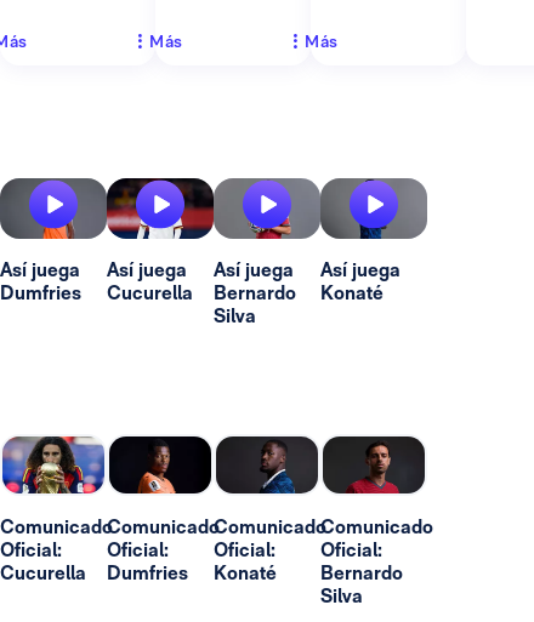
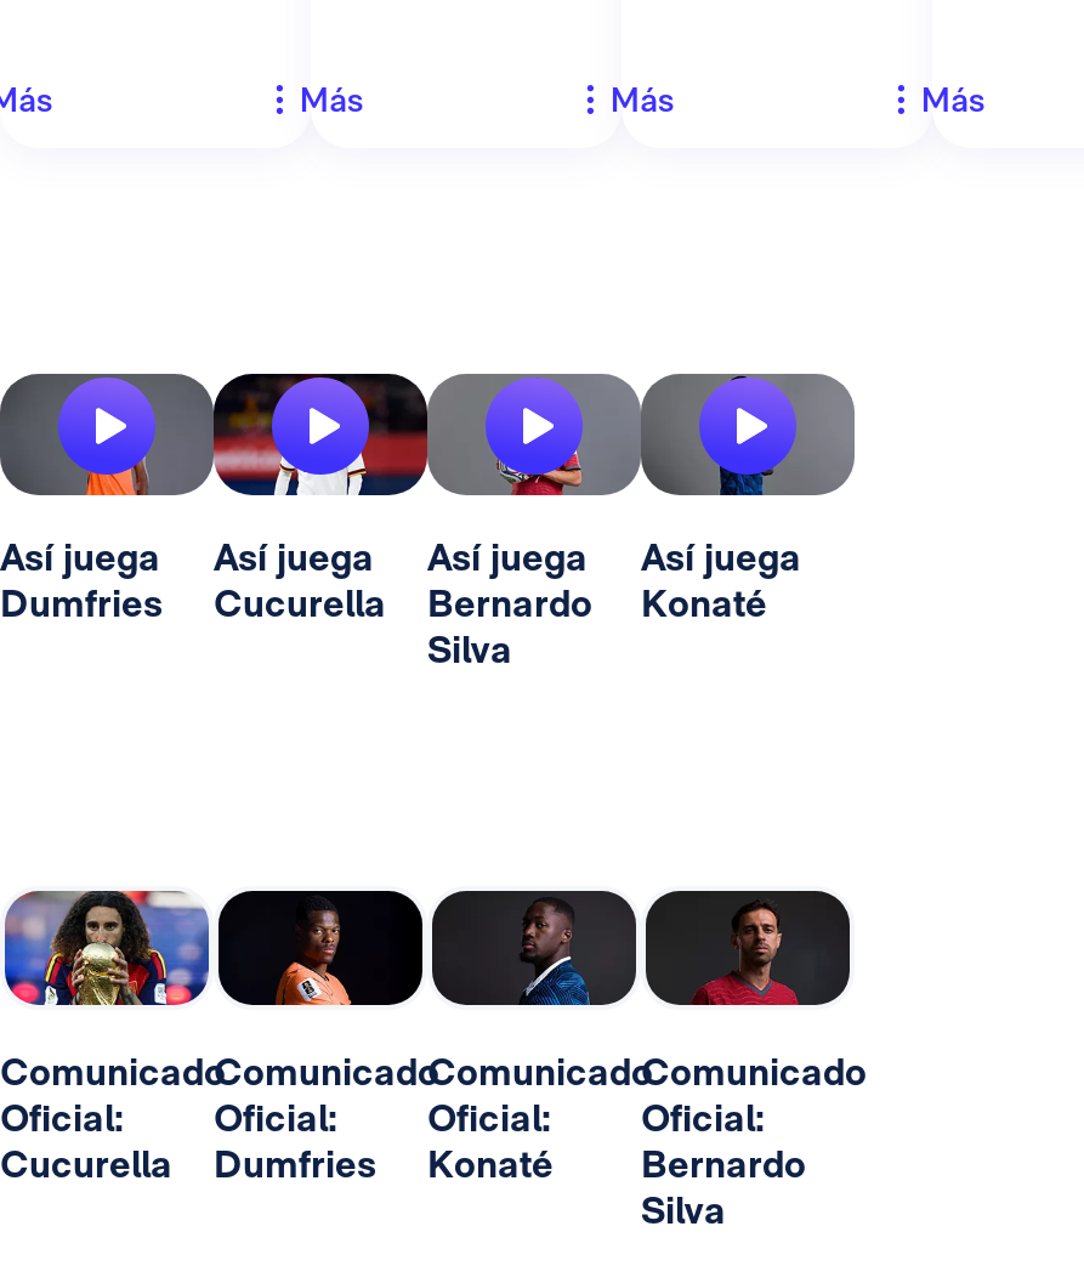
none -> [921,79,986,118] Más

